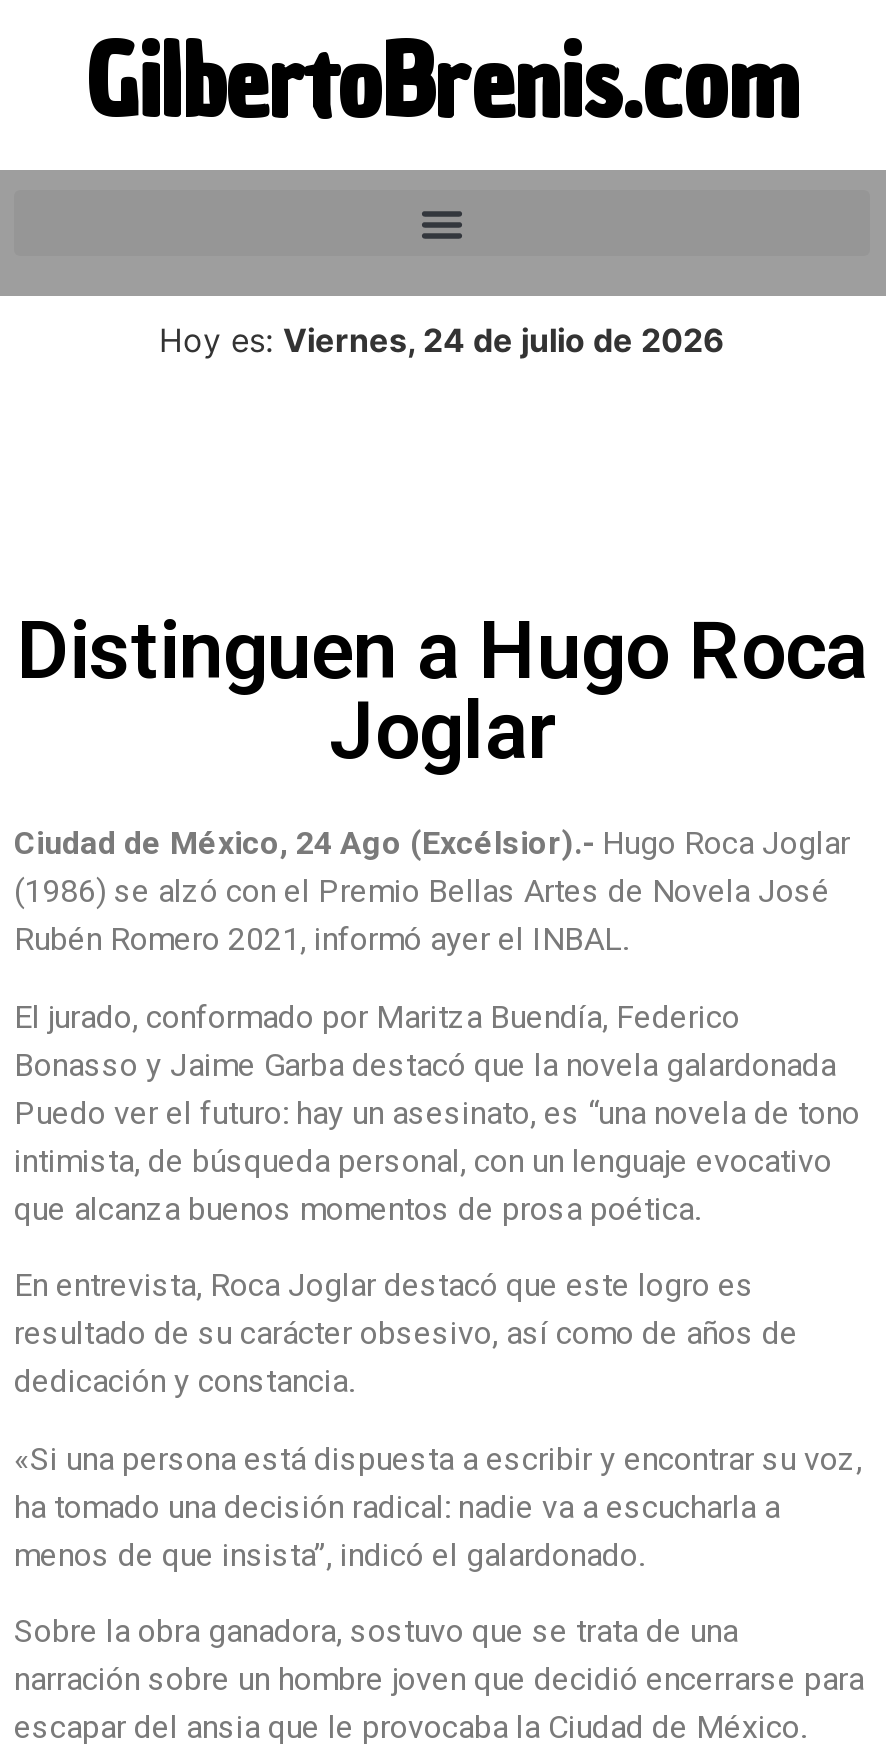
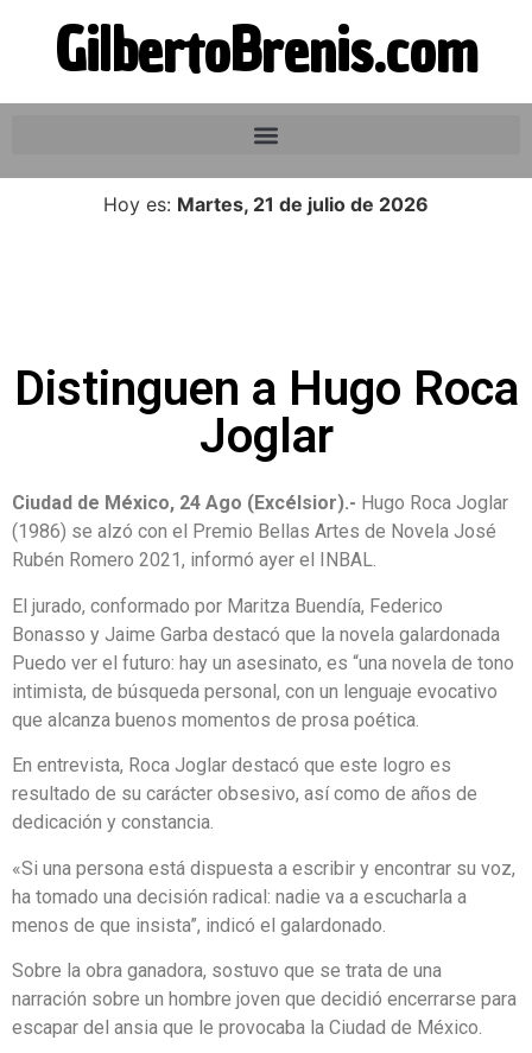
[159,320,725,360] Hoy es: Viernes, 24 de julio de 2026 -> [103,192,429,216] Hoy es: Martes, 21 de julio de 2026

